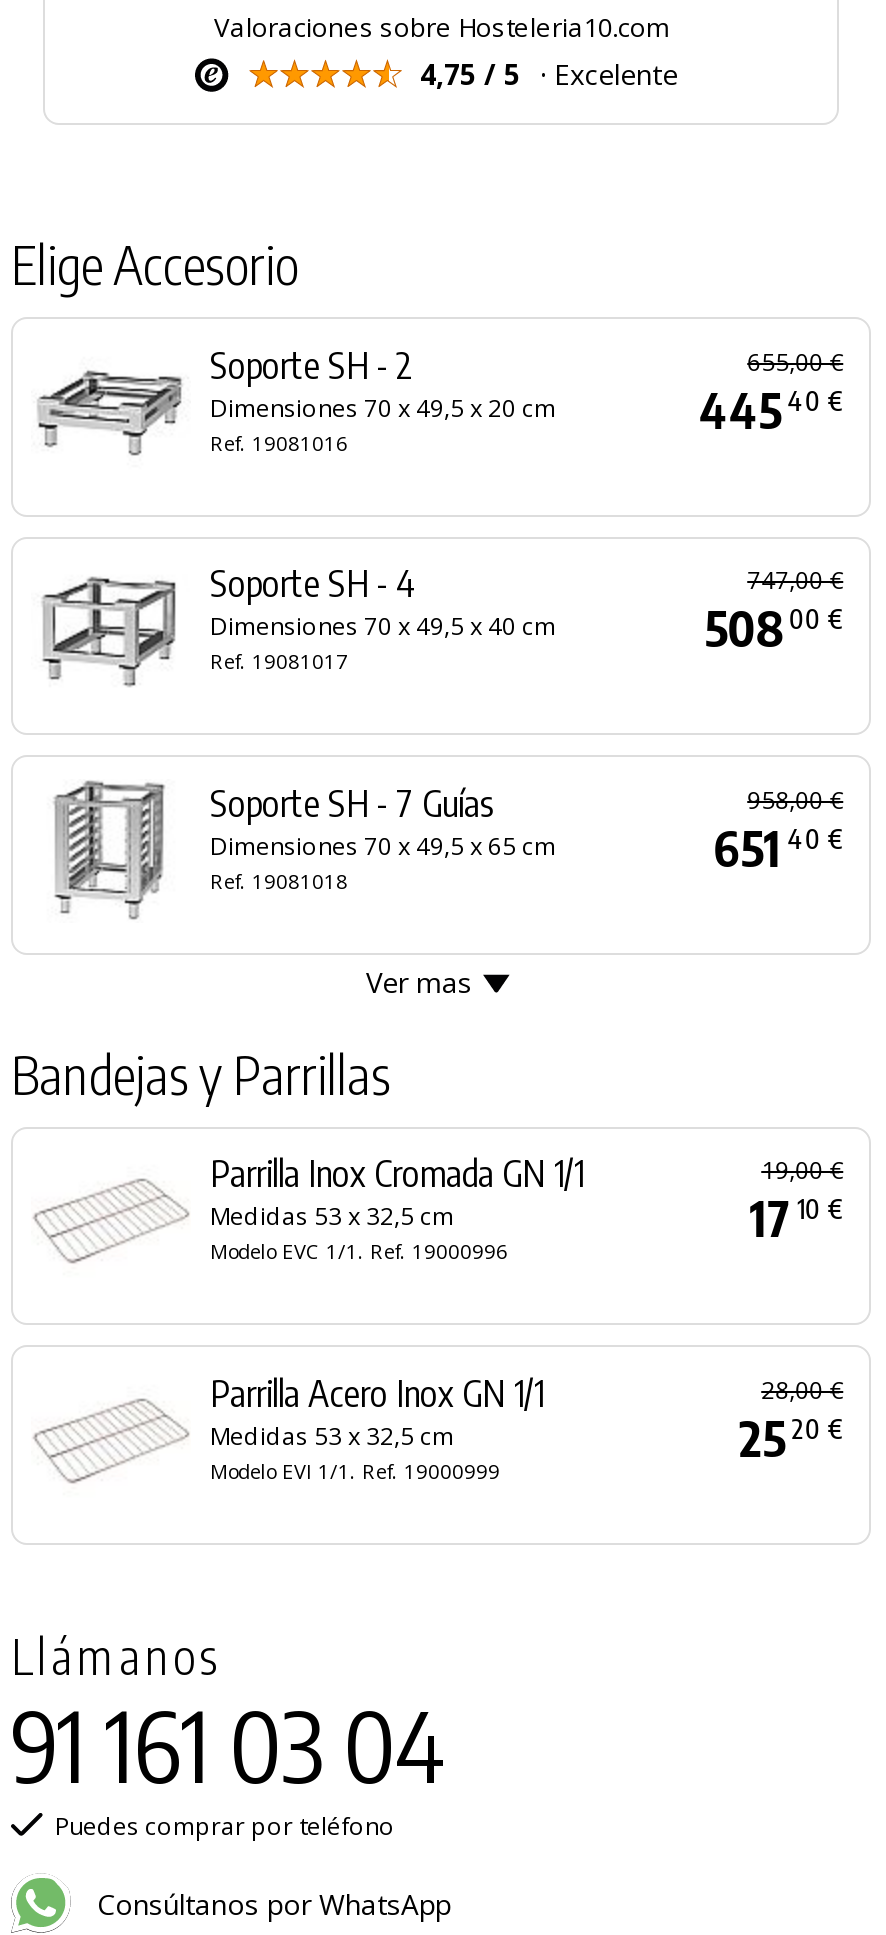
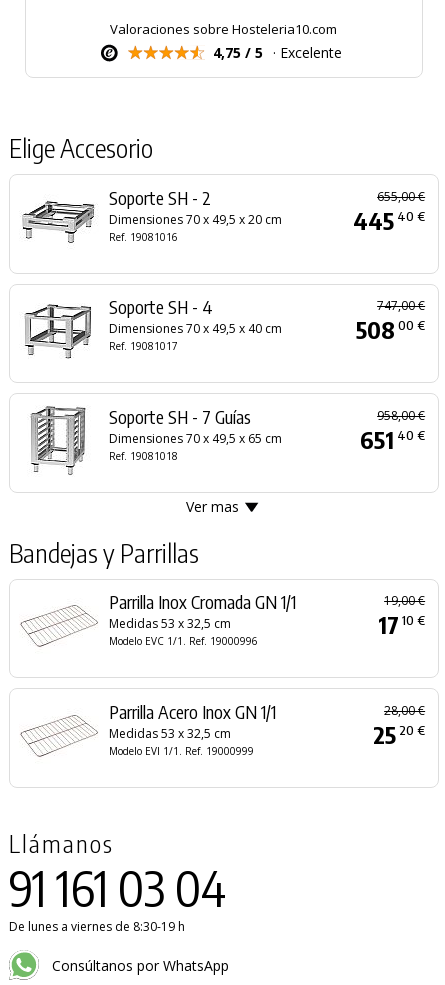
[55,1808,395,1842] Puedes comprar por teléfono -> [9,918,185,935] De lunes a viernes de 8:30-19 h

